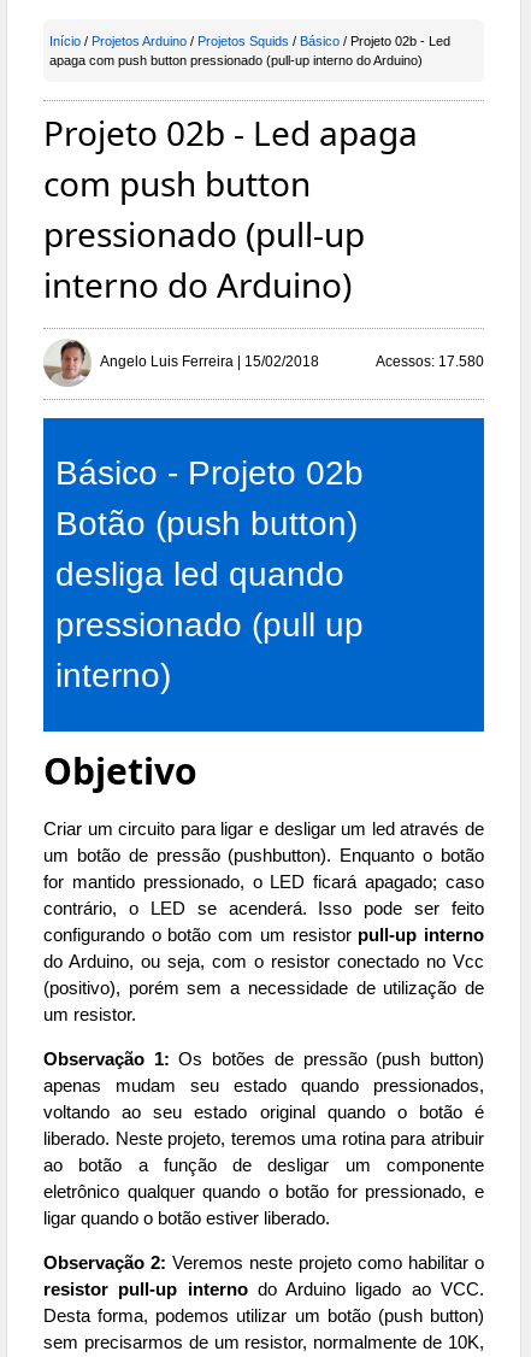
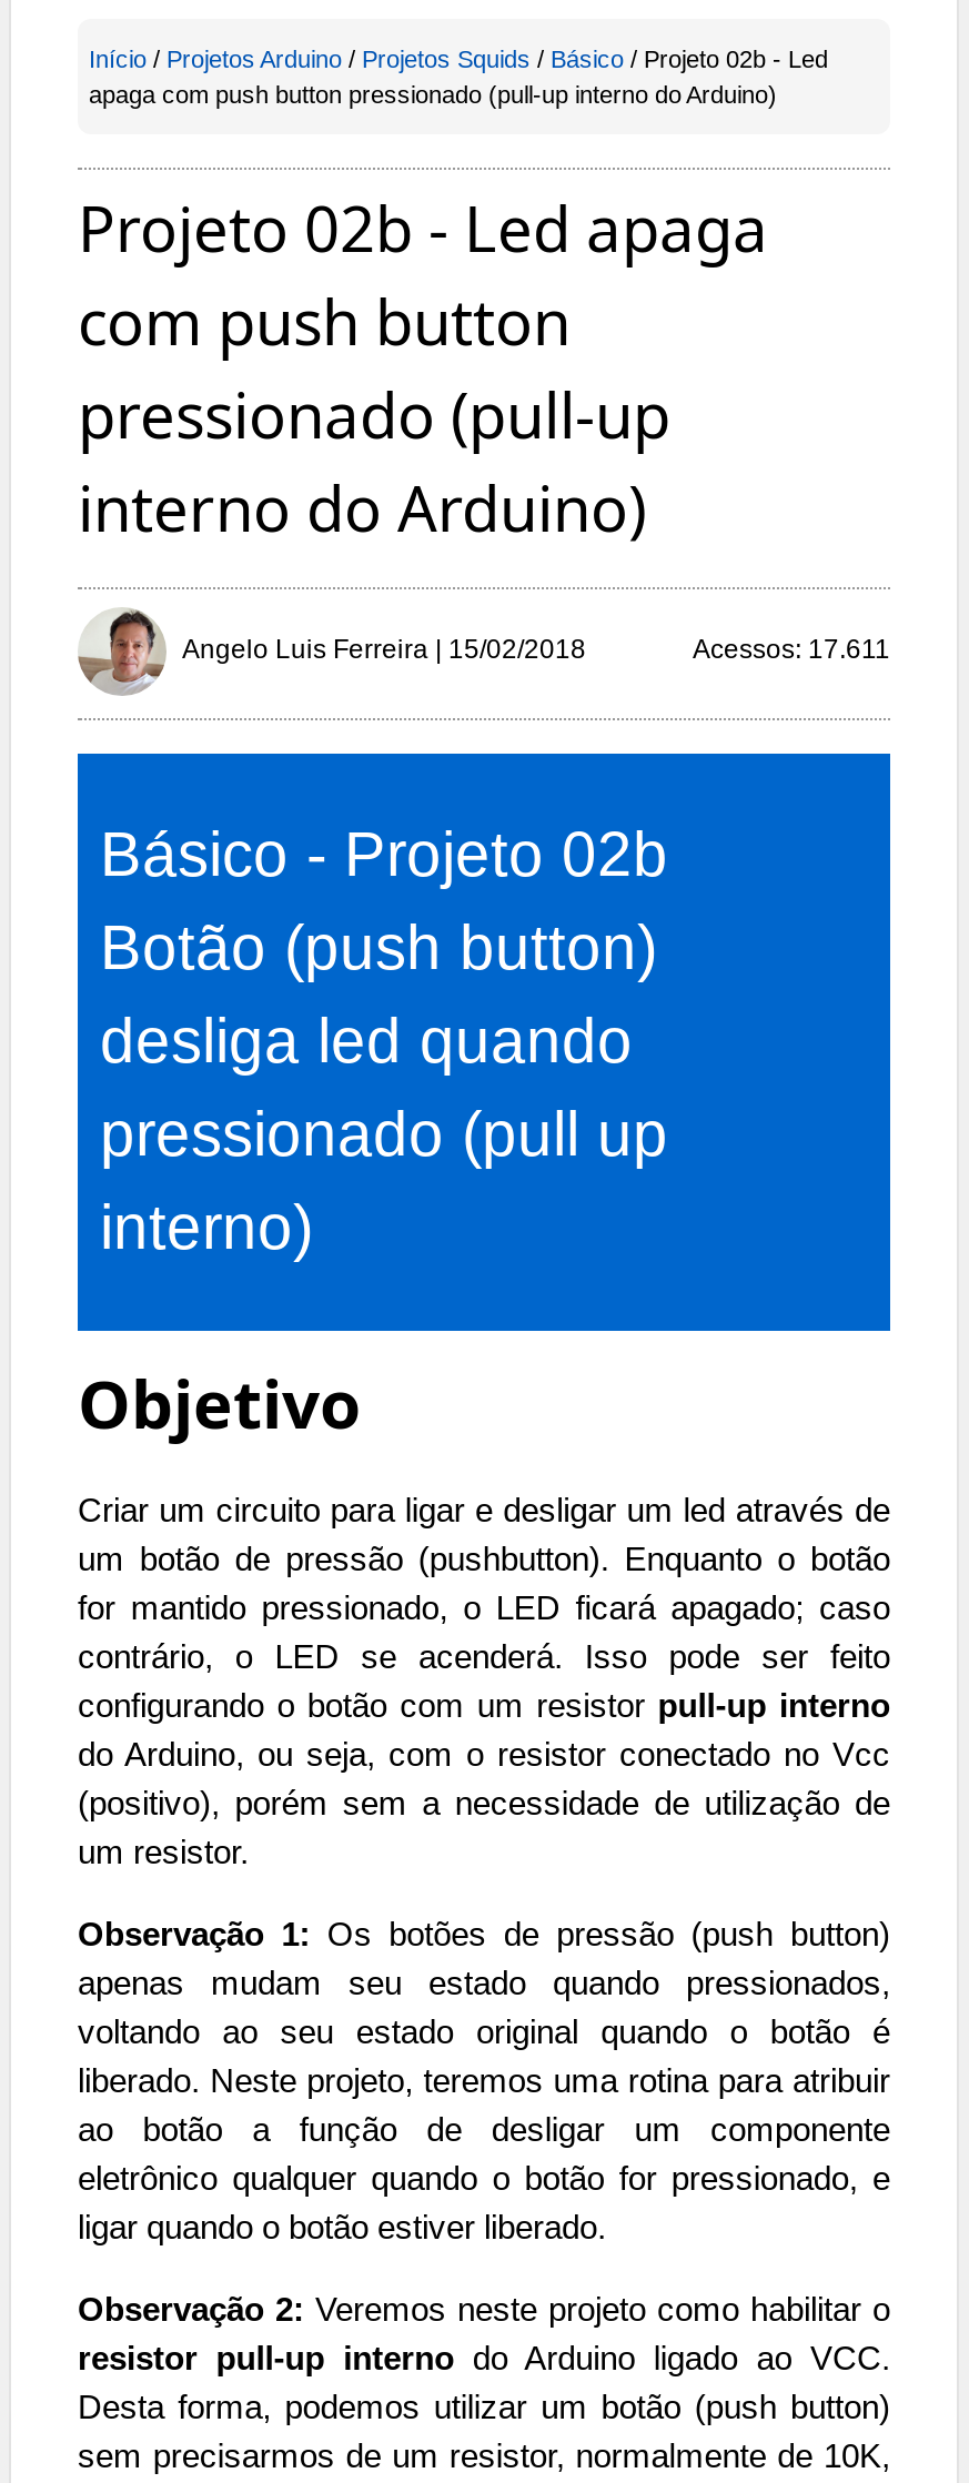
[376,353,484,370] Acessos: 17.580 -> [693,634,890,665] Acessos: 17.611

